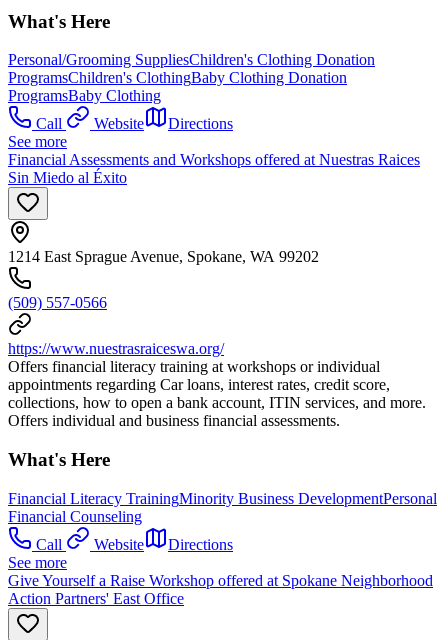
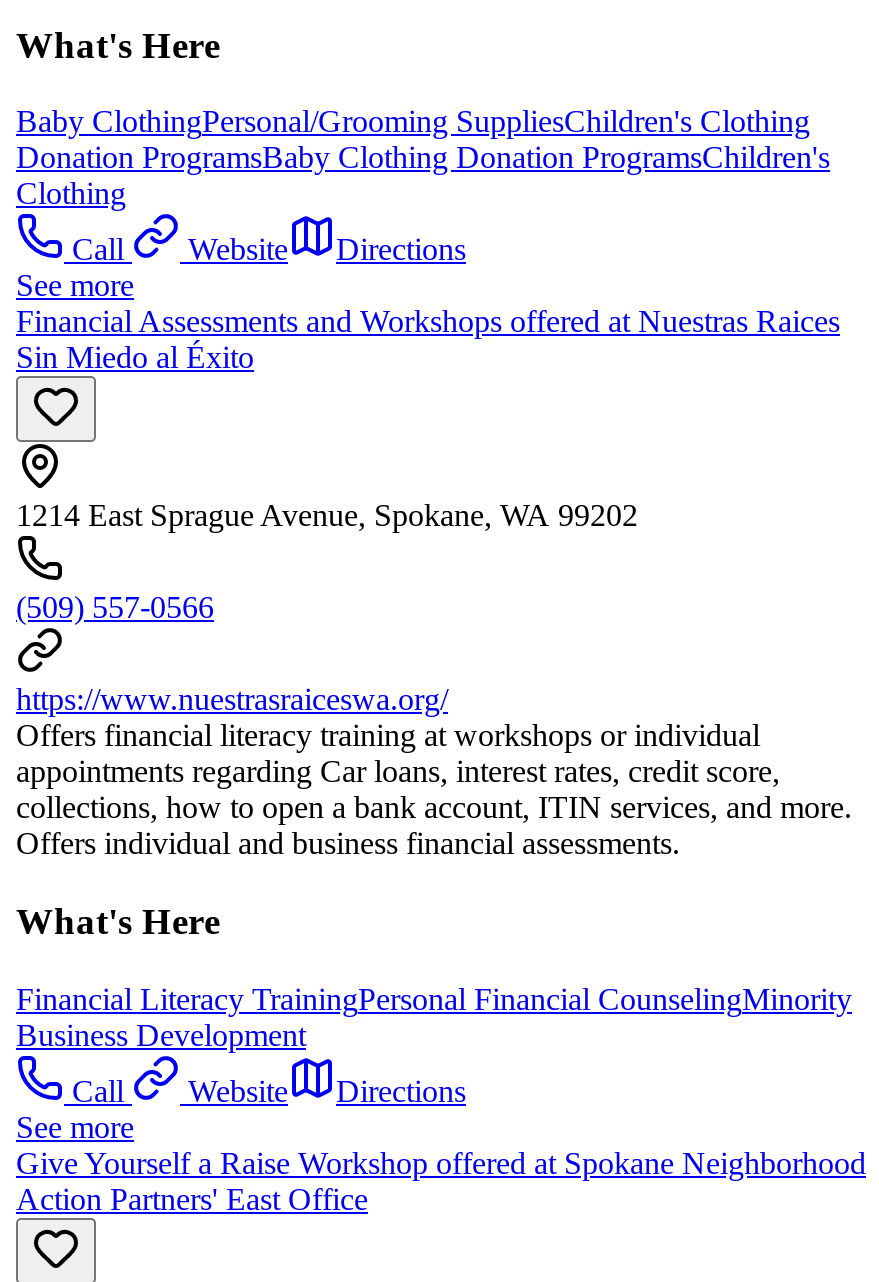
[8,51,375,104] Personal/Grooming SuppliesChildren's Clothing Donation | ProgramsChildren's ClothingBaby Clothing Donation | ProgramsBaby Clothing -> [16,105,830,211] Baby ClothingPersonal/Grooming SuppliesChildren's Clothing | Donation ProgramsBaby Clothing Donation ProgramsChildren's | Clothing
[8,490,437,525] Financial Literacy TrainingMinority Business DevelopmentPersonal | Financial Counseling -> [16,982,852,1052] Financial Literacy TrainingPersonal Financial CounselingMinority | Business Development

